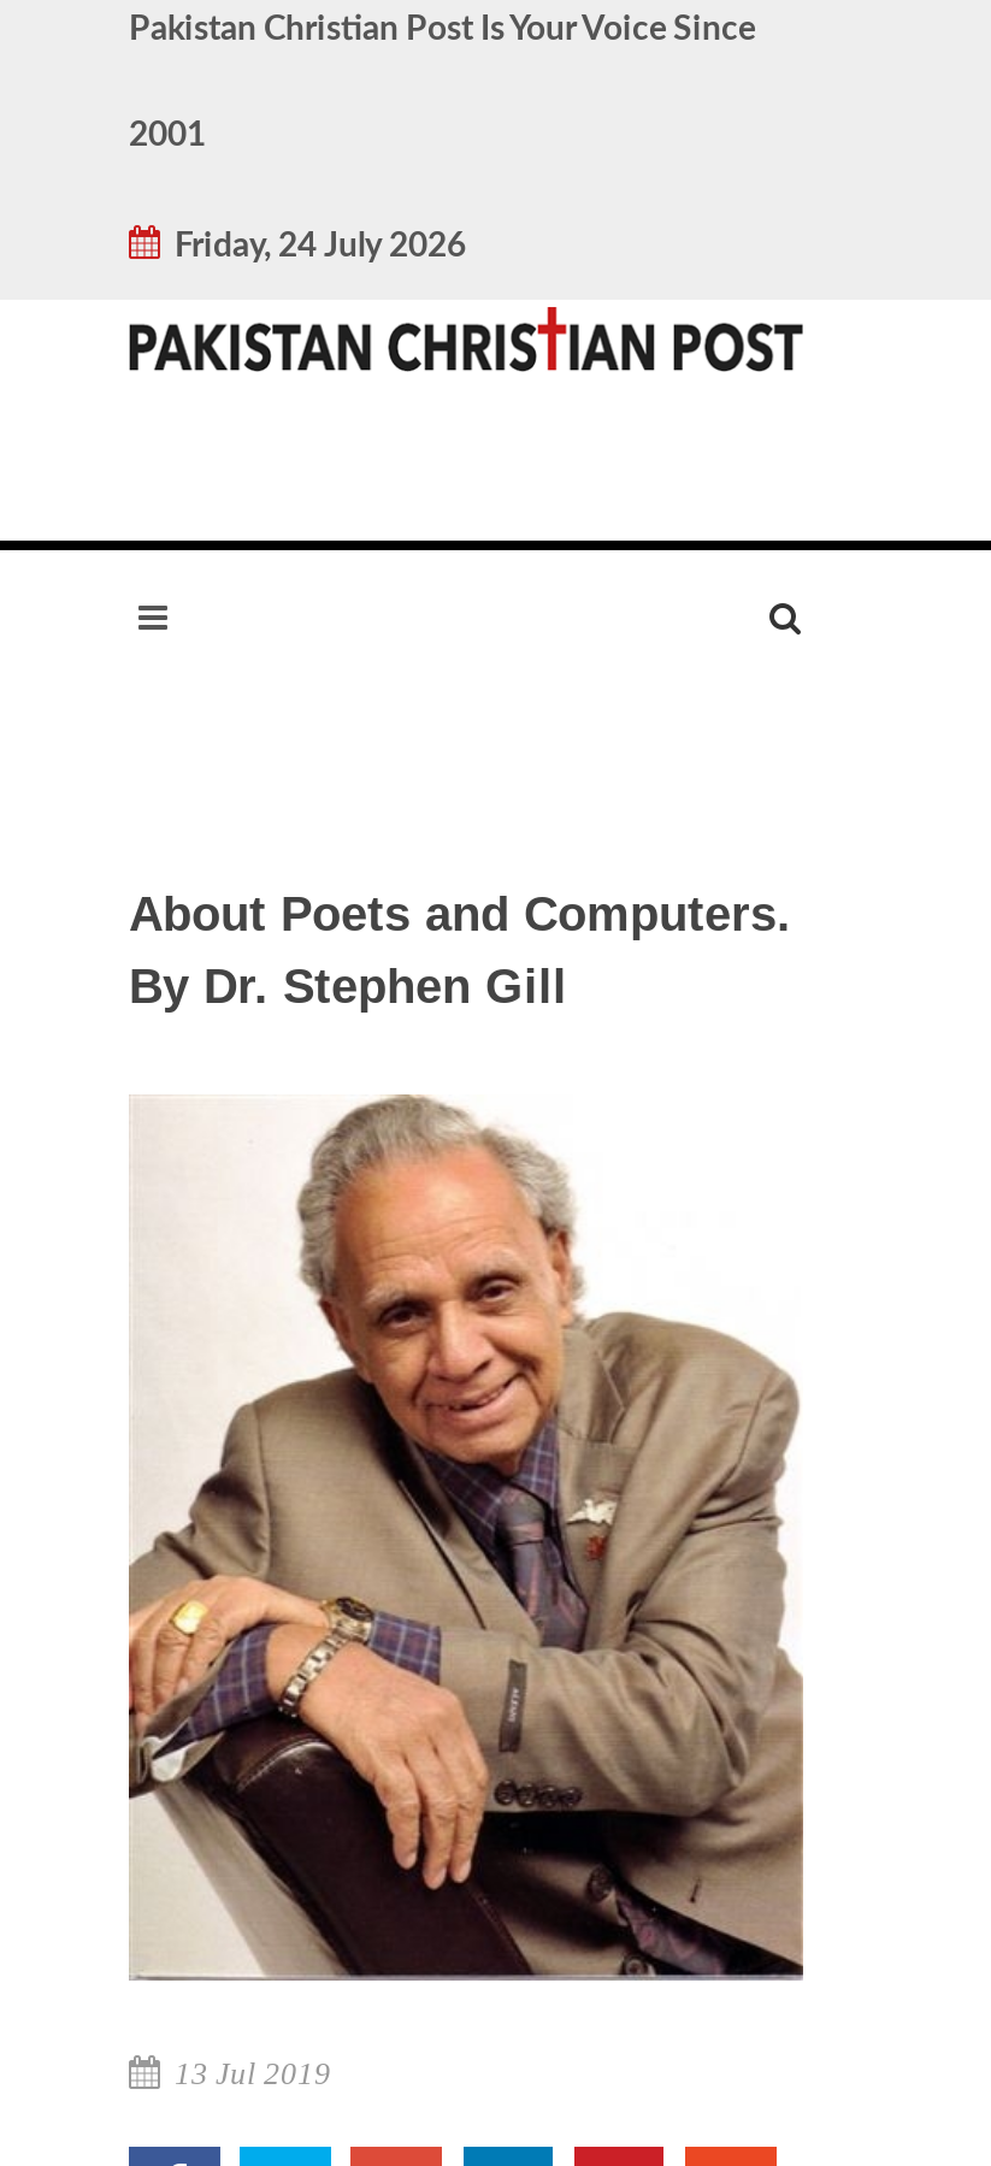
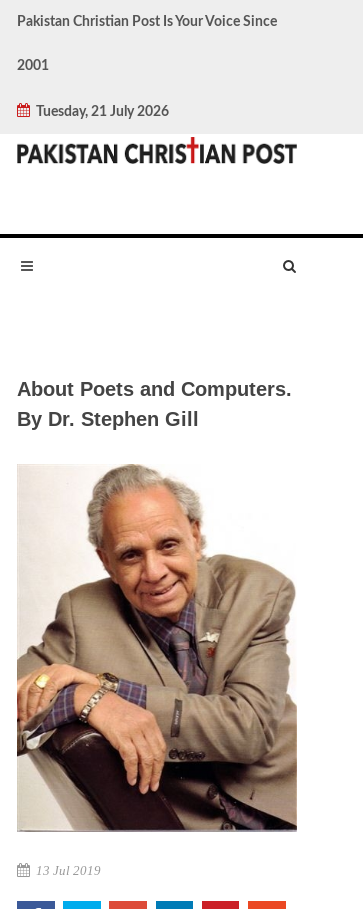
[160,230,466,264] Friday, 24 July 2026 -> [30,105,169,119] Tuesday, 21 July 2026

